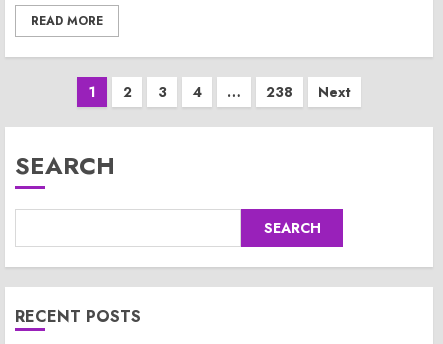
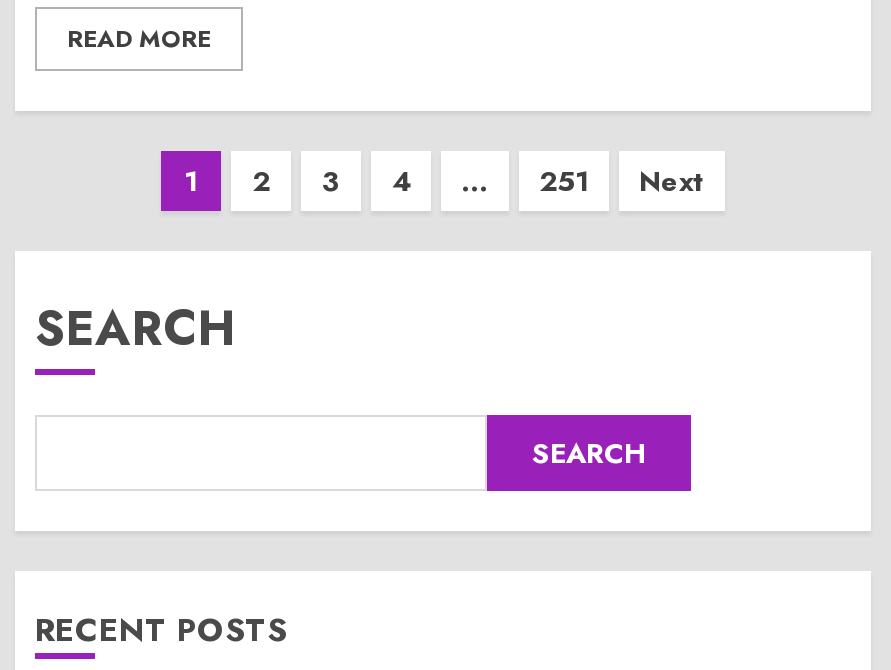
[266,82,293,102] 238 -> [539,161,589,201] 251

